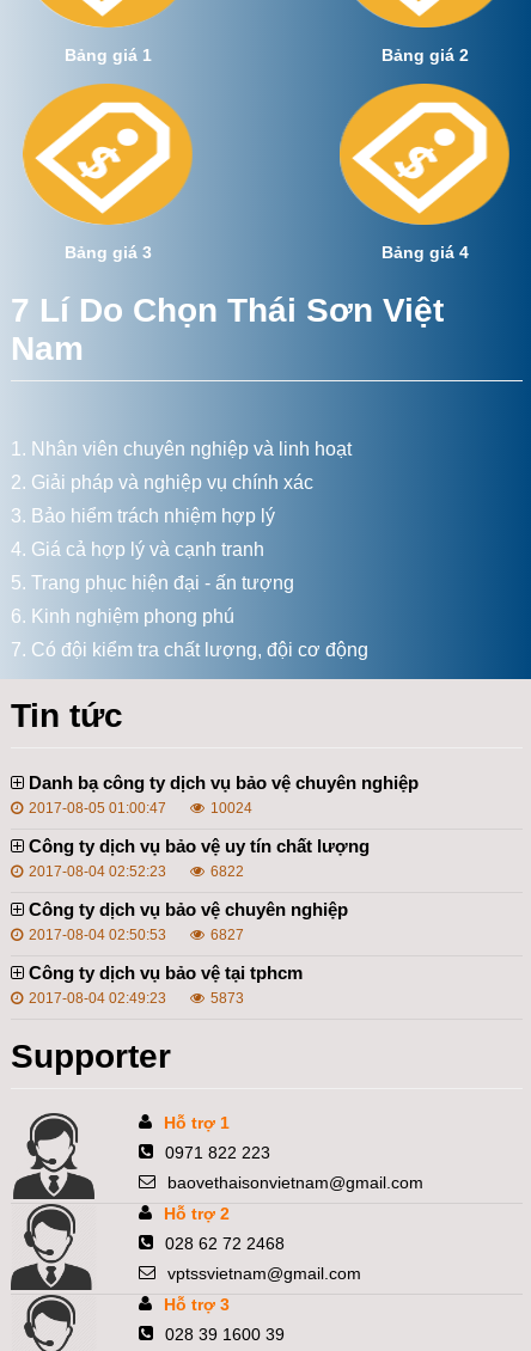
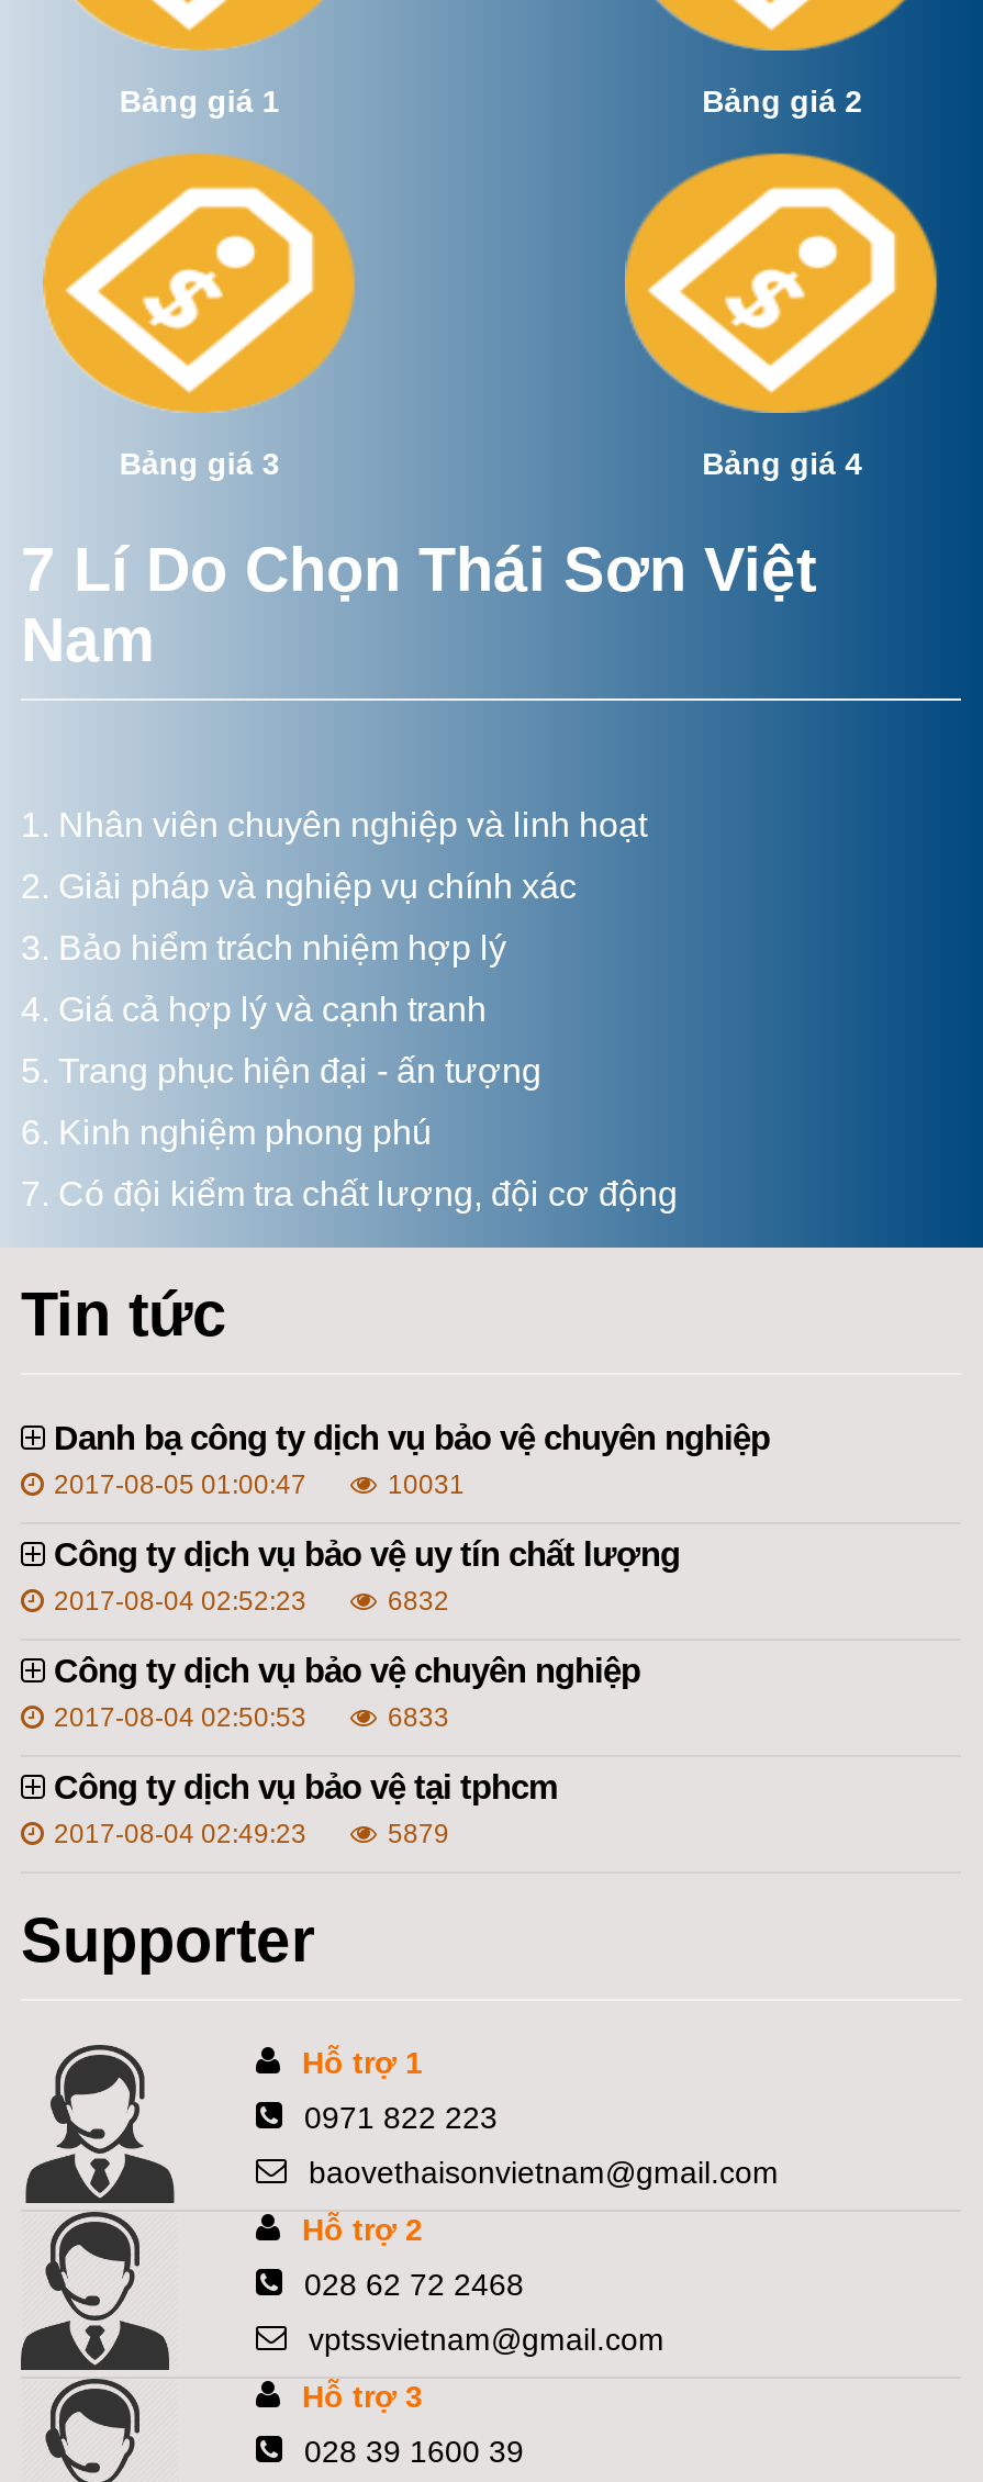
[210,799,252,816] 10024 -> [388,1469,465,1500] 10031
[210,863,244,880] 6822 -> [388,1585,449,1616] 6832
[210,926,244,943] 6827 -> [388,1702,449,1732] 6833
[210,990,244,1006] 5873 -> [388,1818,449,1849] 5879

